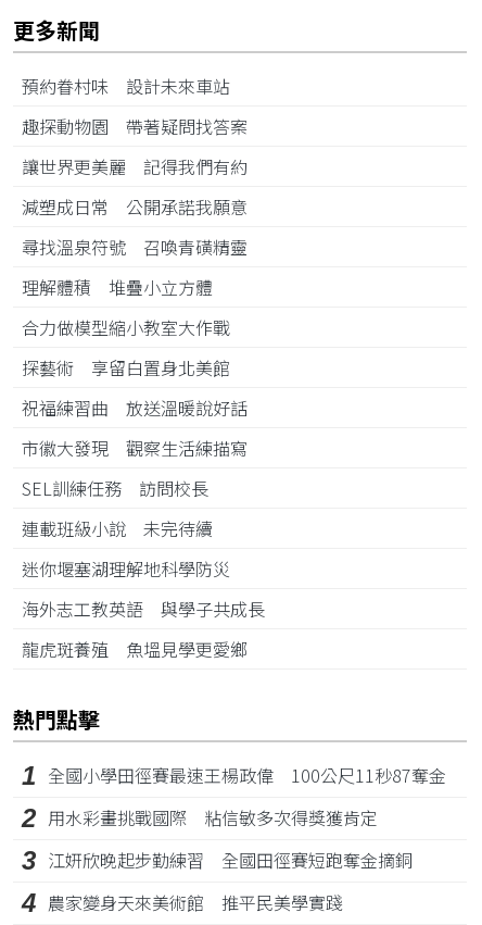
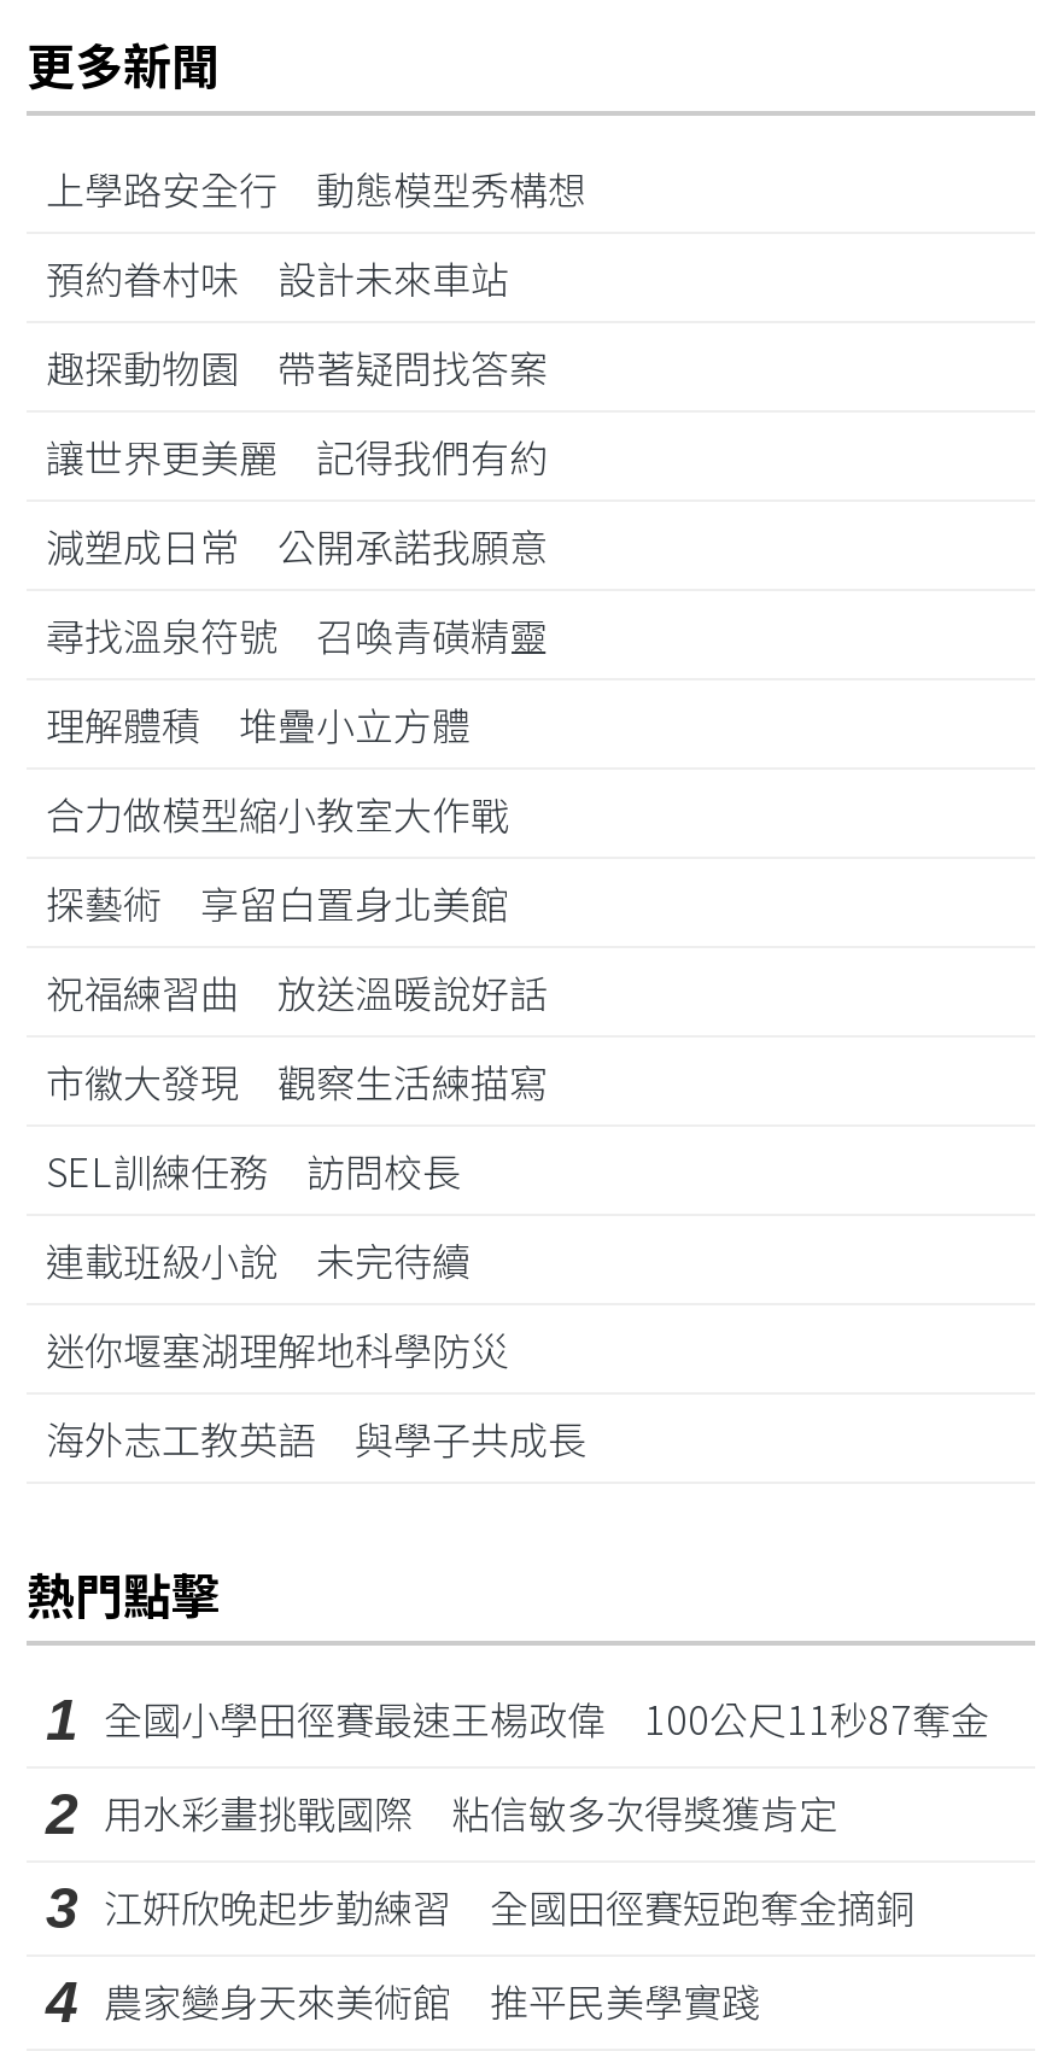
none -> [46,160,625,218] 上學路安全行 動態模型秀構想
moved [22,73,282,622] -> [46,249,625,1468]: 預約眷村味 設計未來車站 | 趣探動物園 帶著疑問找答案 | 讓世界更美麗 記得我們有約 | ... | 迷你堰塞湖理解地科學防災 | 海外志工教英語 與學子共成長
[22,636,265,662] 龍虎斑養殖 魚塭見學更愛鄉 -> none

